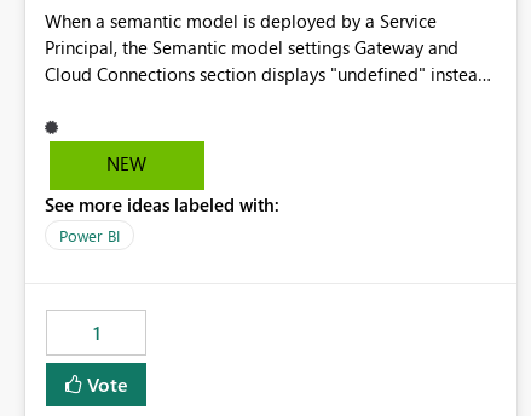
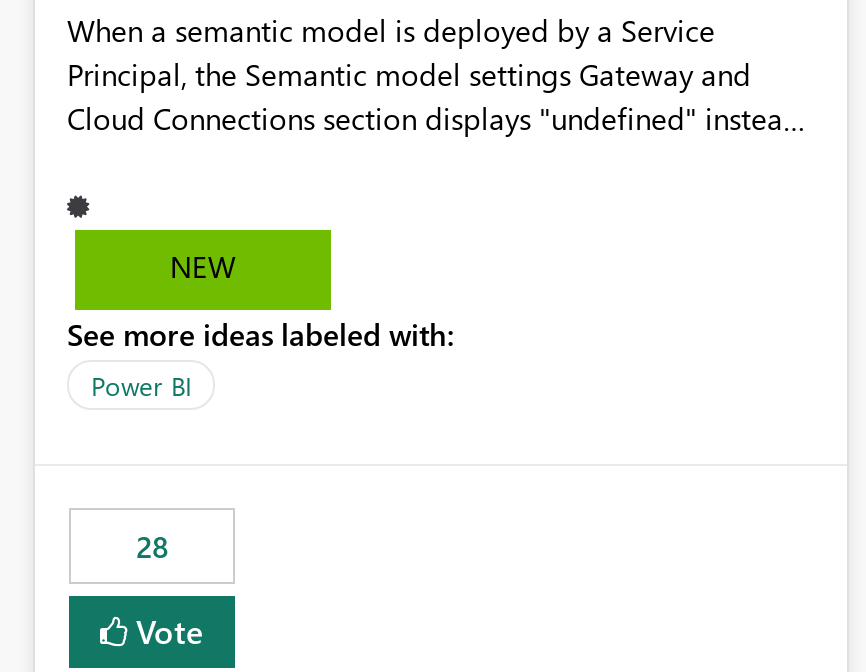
[93,321,100,345] 1 -> [136,527,168,567] 28

